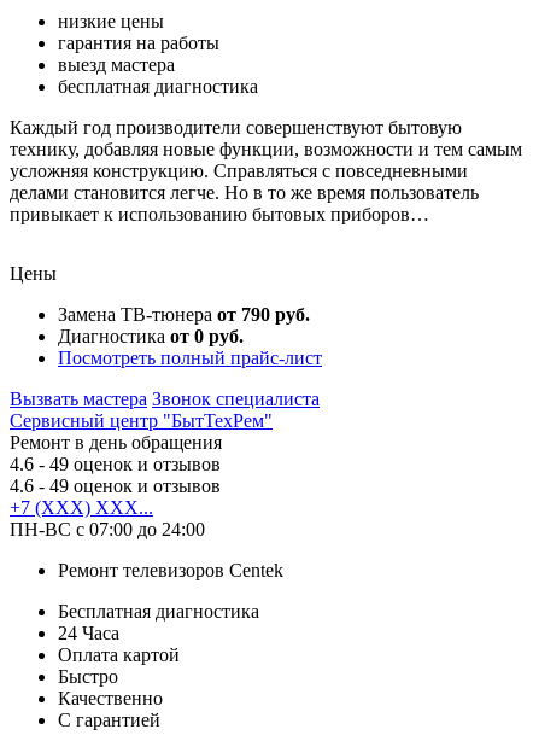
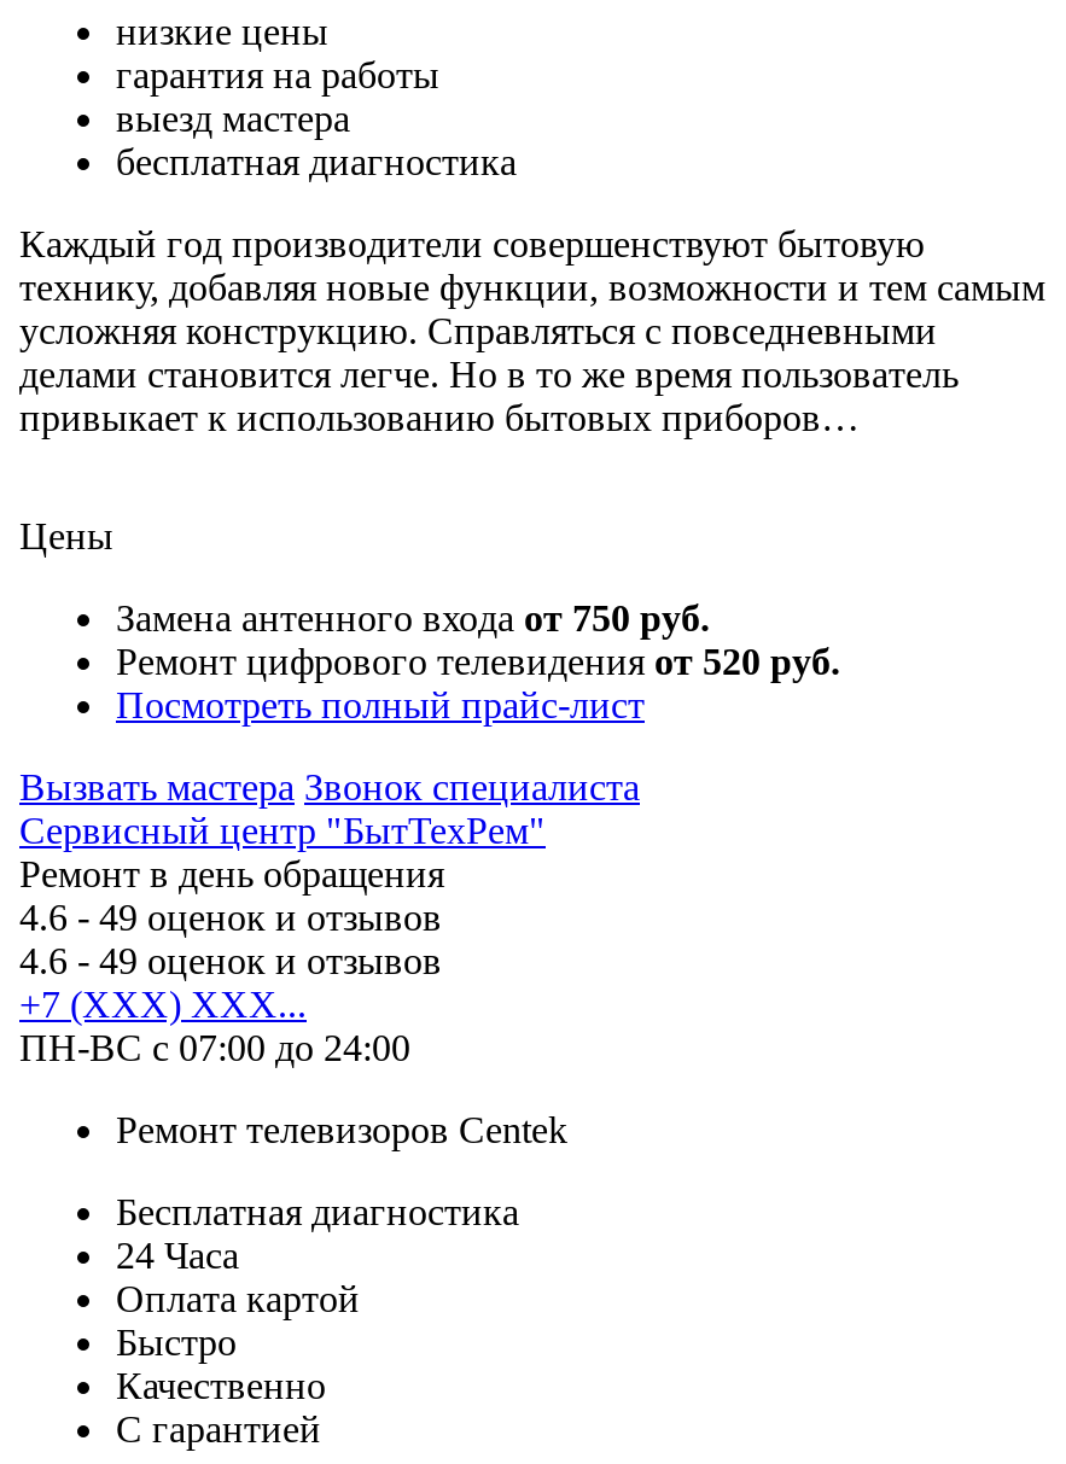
[58,304,310,346] Замена ТВ-тюнера от 790 руб. | Диагностикаот 0 руб. -> [116,597,840,682] Замена антенного входа от 750 руб. | Ремонт цифрового телевиденияот 520 руб.

